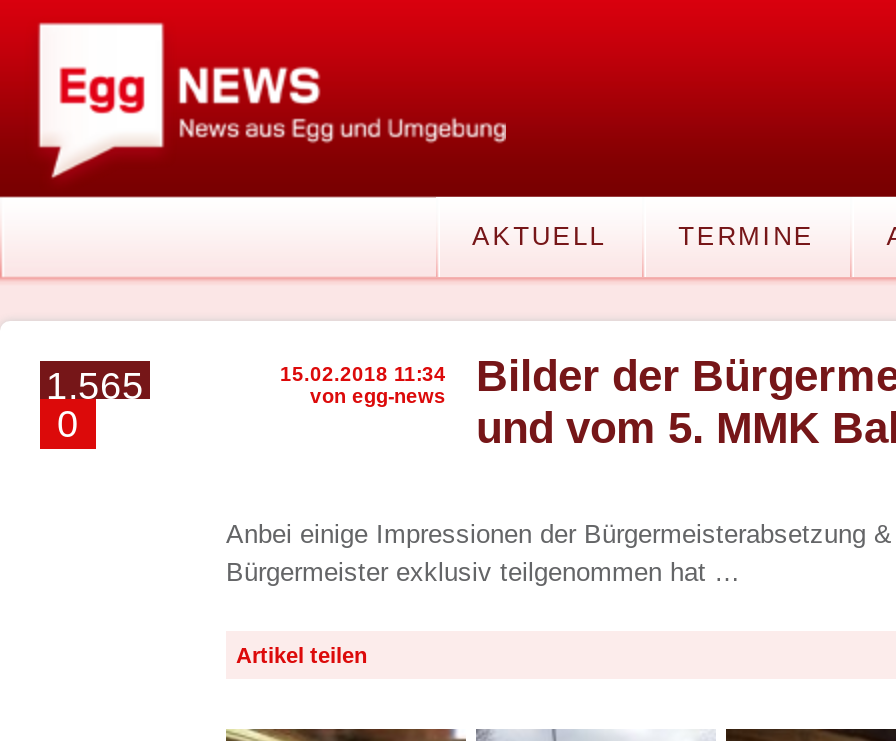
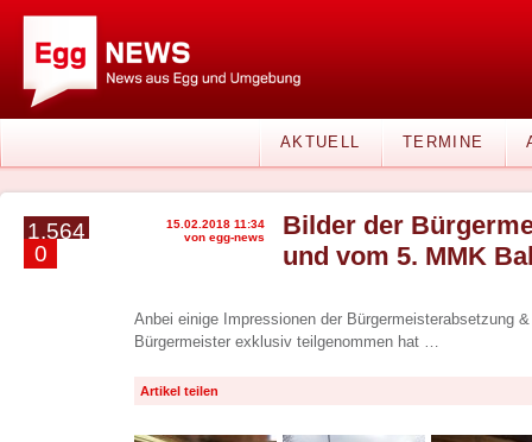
[46,365,144,407] 1.565 -> [27,219,85,244] 1.564

